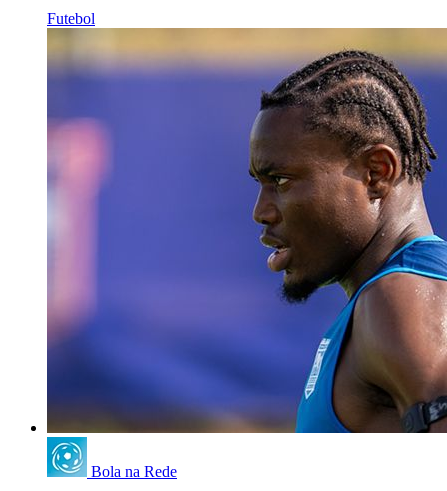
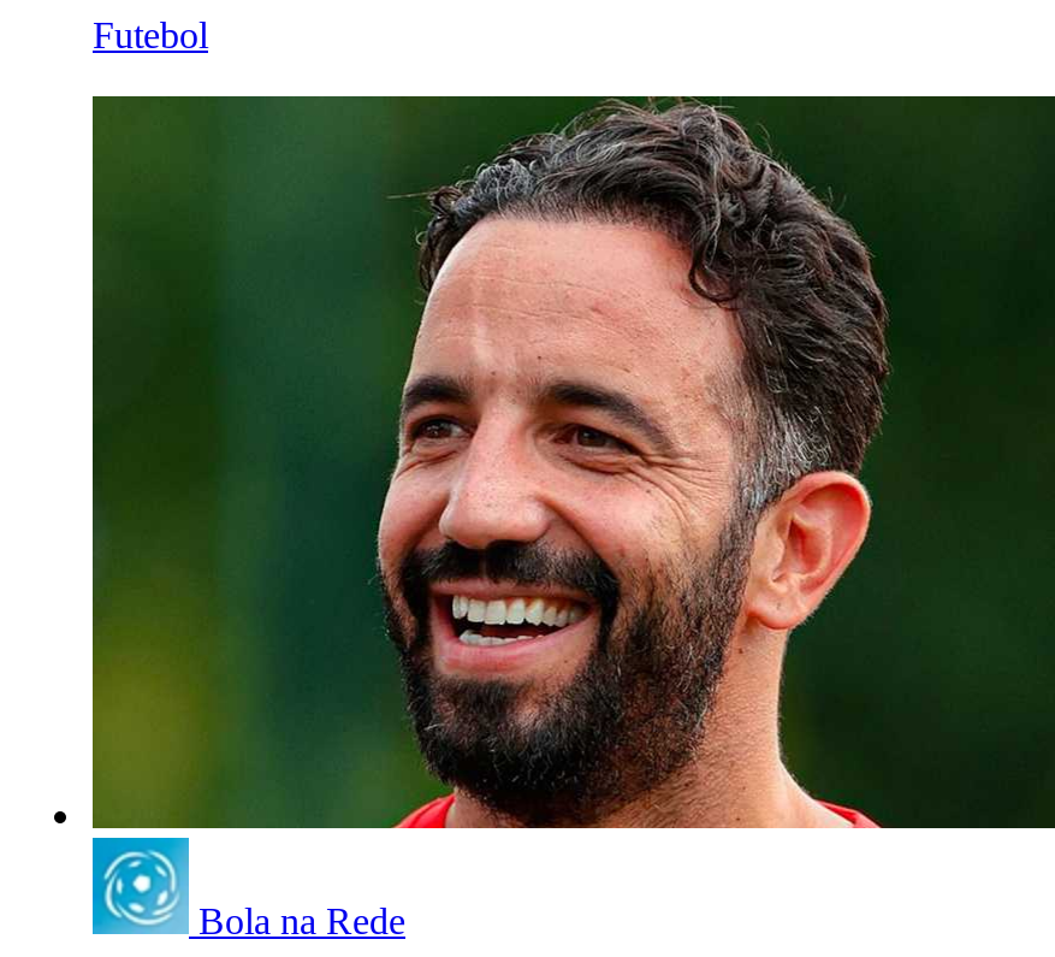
[46,27,444,438] [image] -> [90,57,1048,841] [image]

